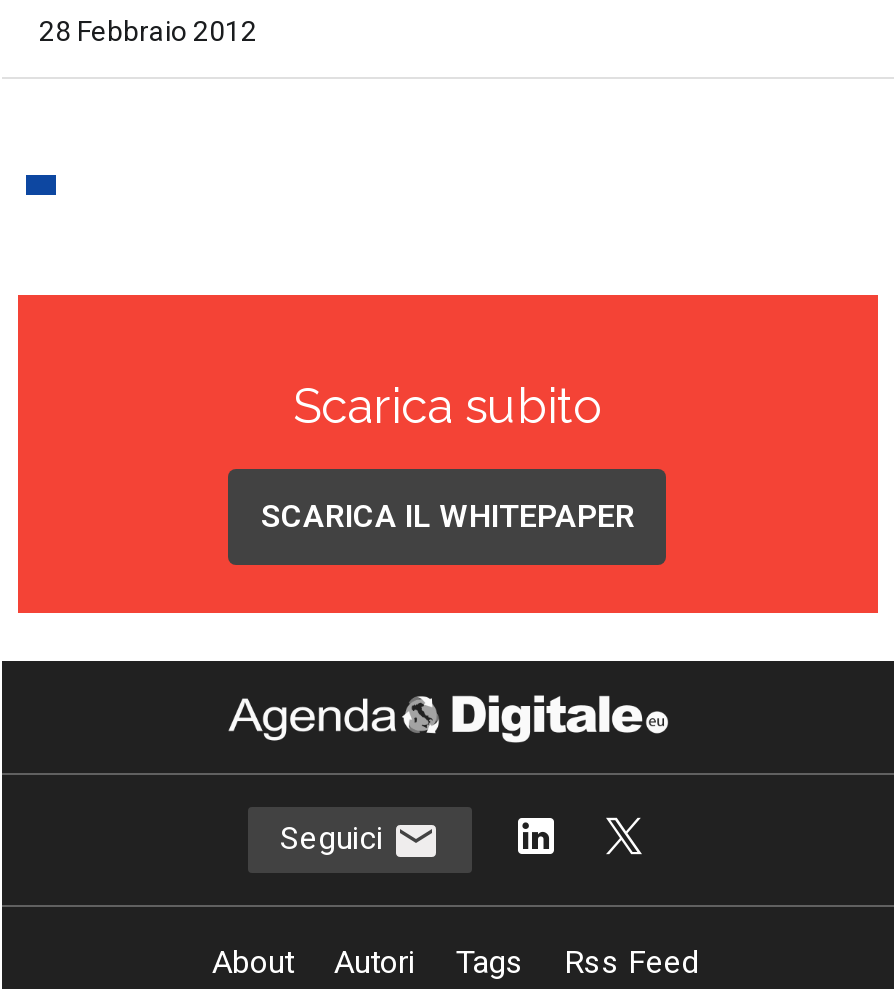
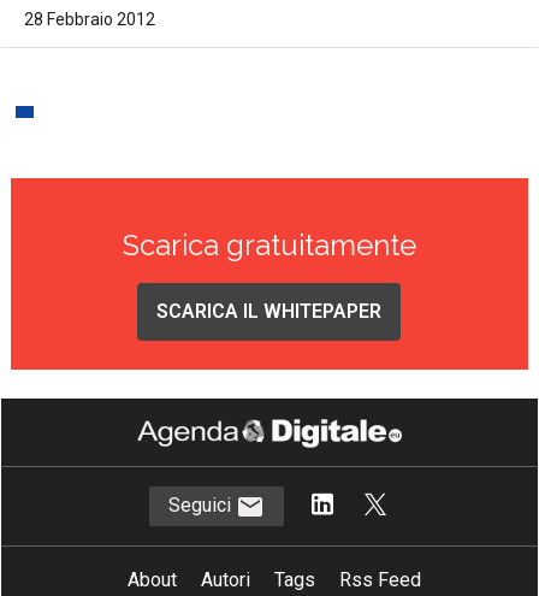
[293,378,603,436] Scarica subito -> [123,228,416,263] Scarica gratuitamente

